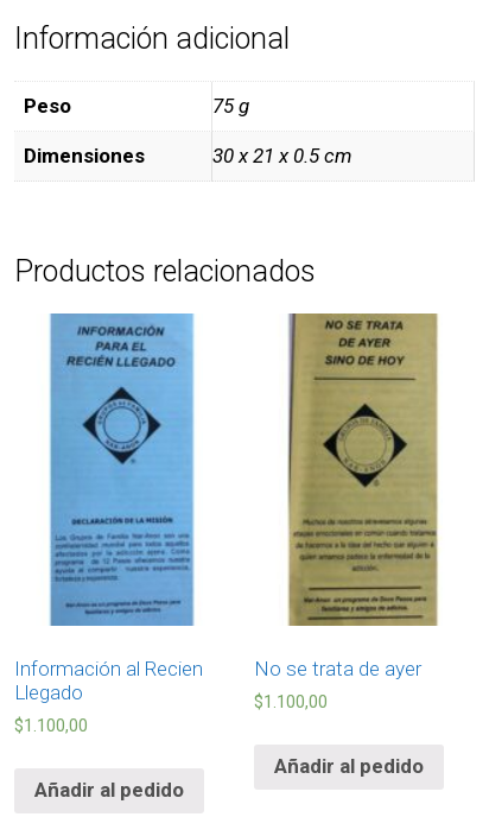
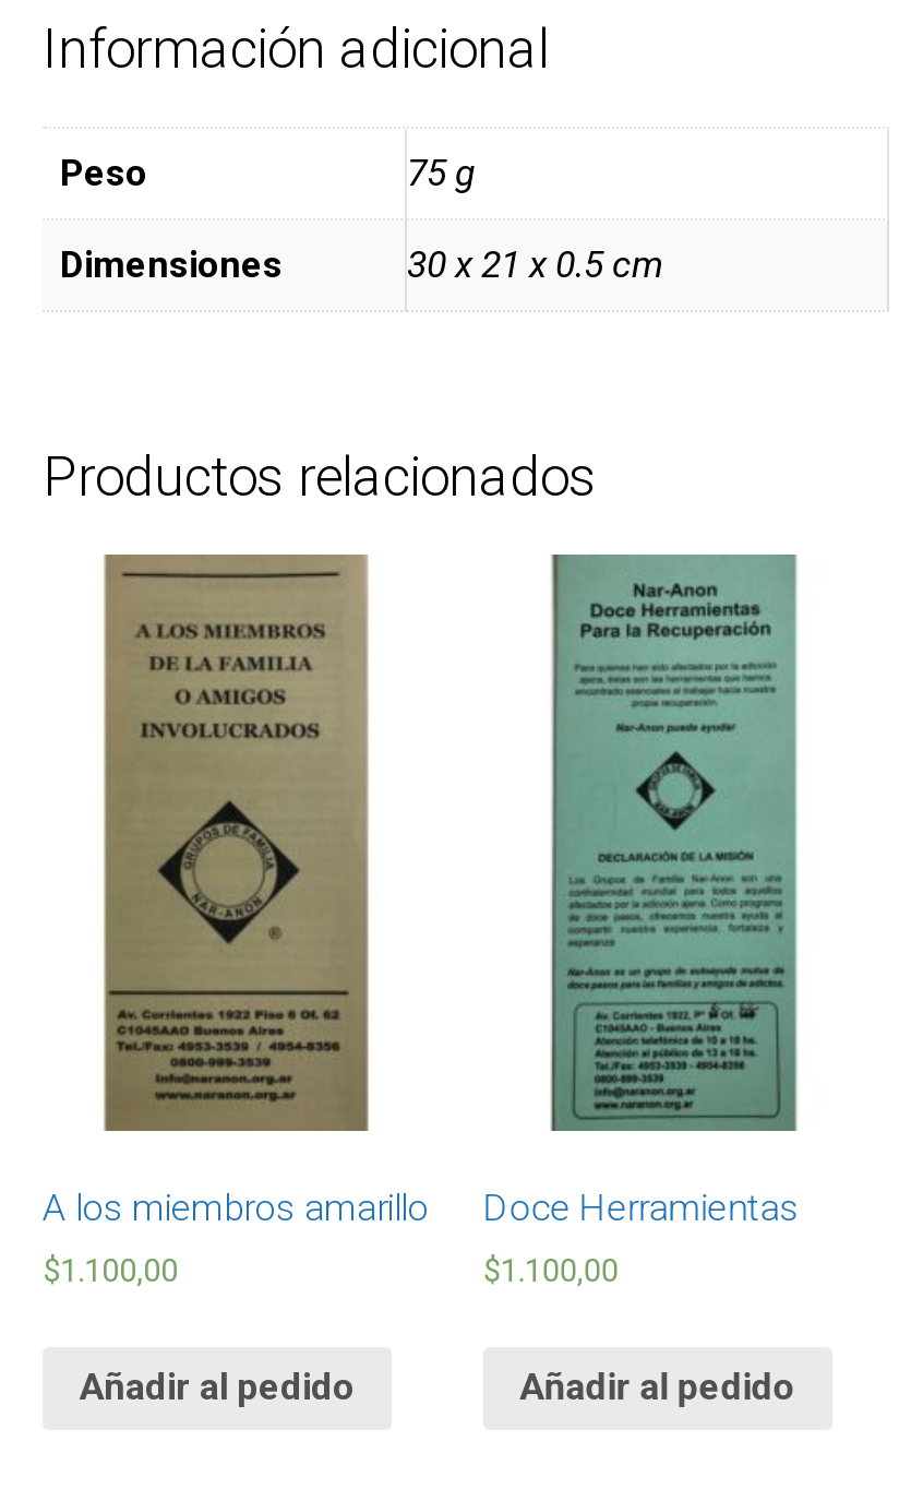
[14,312,203,704] [image] | Información al Recien | Llegado -> [43,552,429,1229] [image] | A los miembros amarillo
[254,312,439,680] [image] | No se trata de ayer -> [483,552,822,1229] [image] | Doce Herramientas

